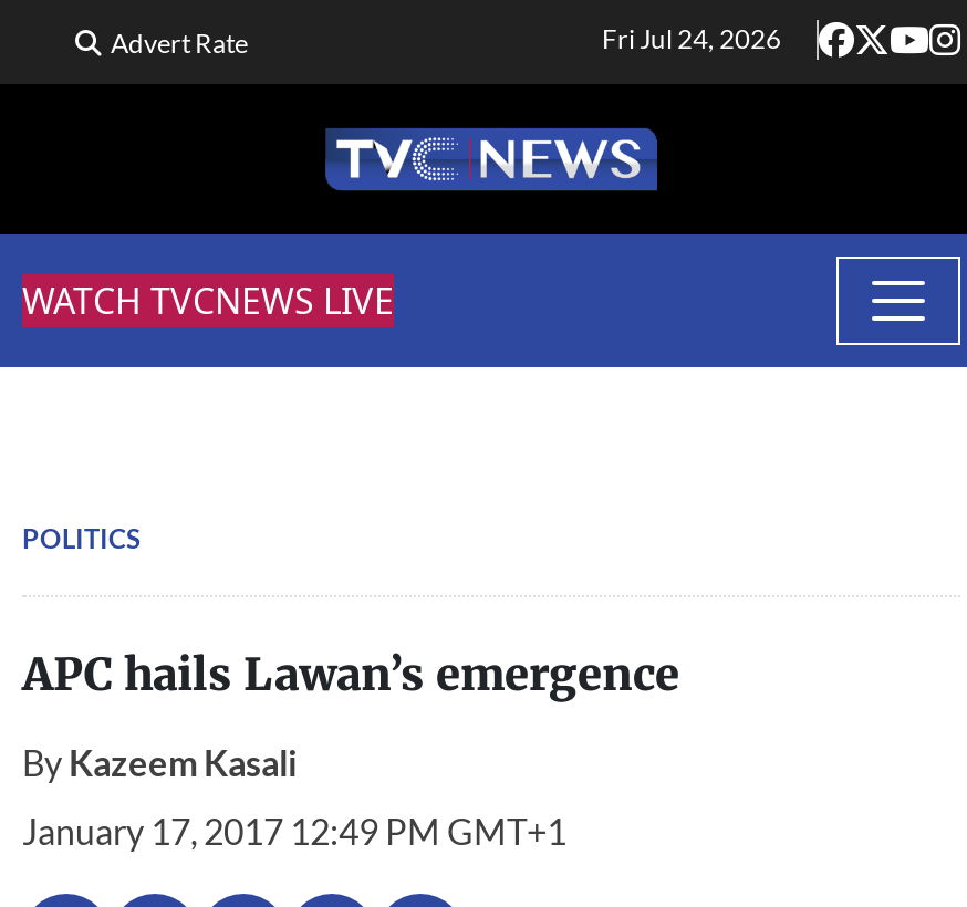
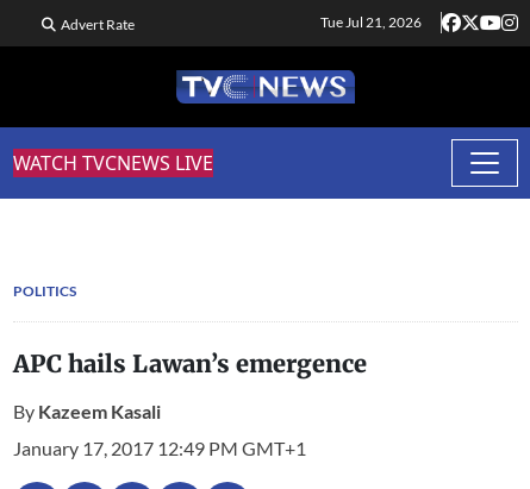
[602,22,781,55] Fri Jul 24, 2026 -> [320,13,422,31] Tue Jul 21, 2026

